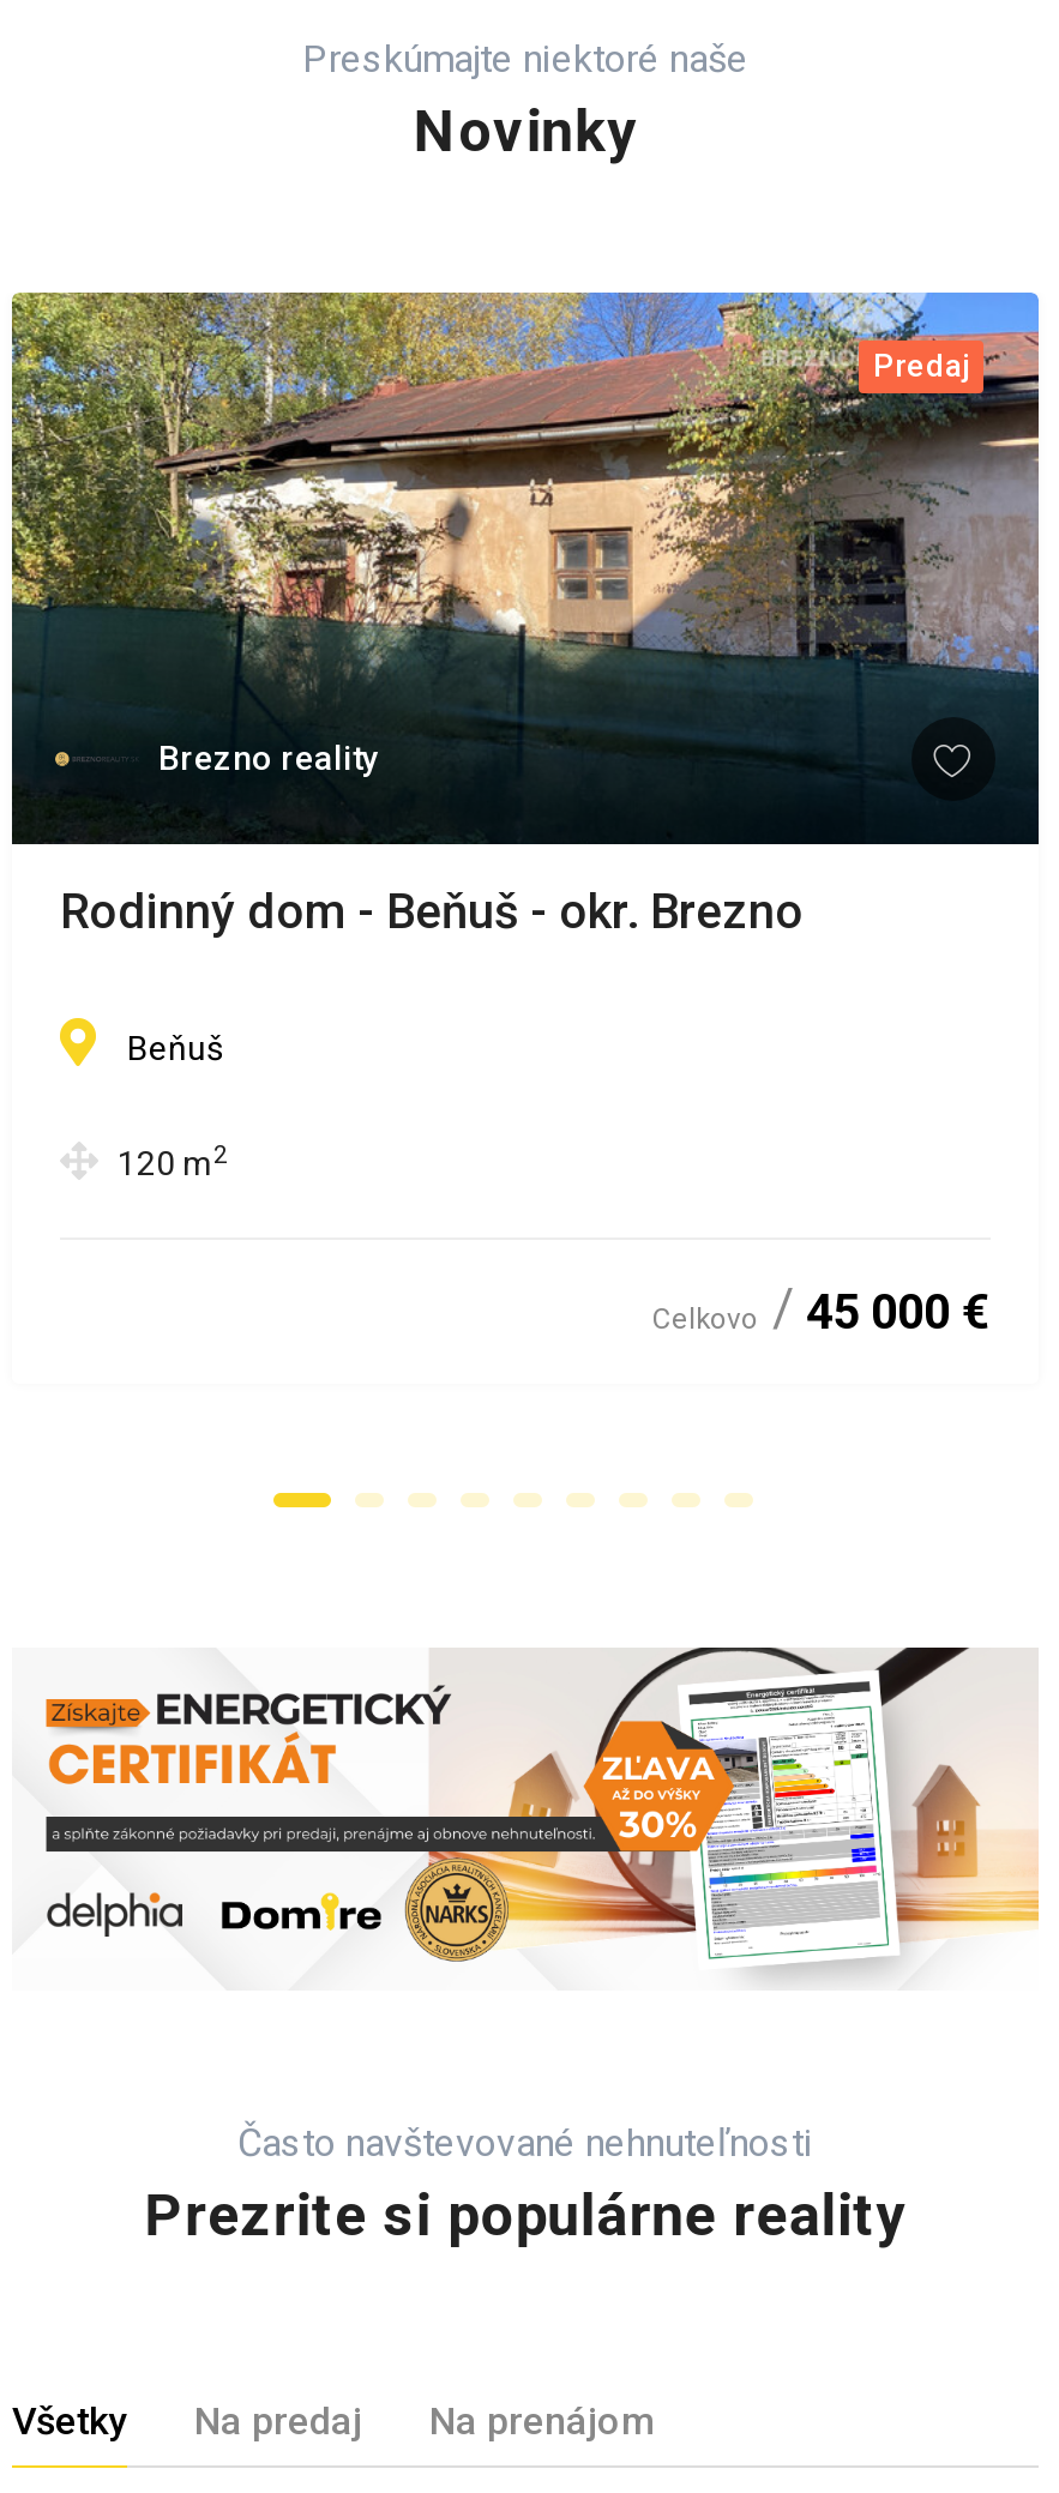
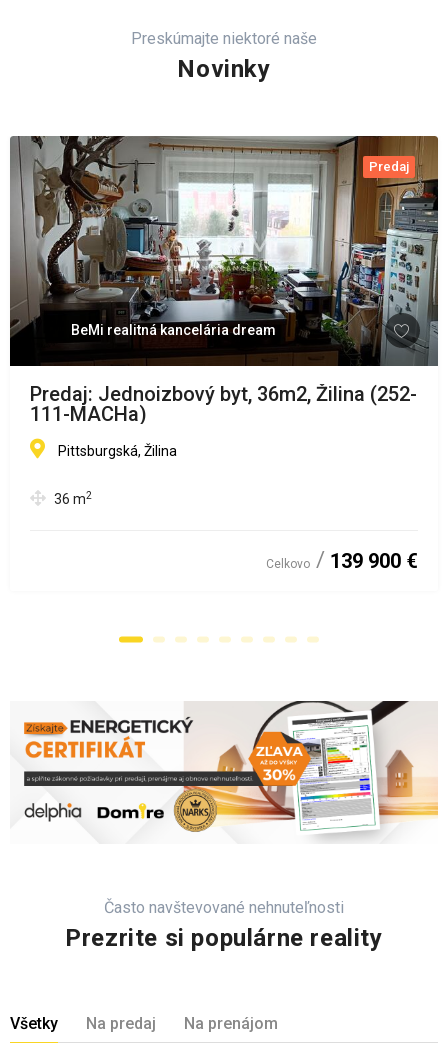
[12,290,1041,844] [image] | Brezno reality -> [10,135,439,366] [image] | BeMi realitná kancelária dream
[60,883,804,940] Rodinný dom - Beňuš - okr. Brezno -> [30,382,417,426] Predaj: Jednoizbový byt, 36m2, Žilina (252- | 111-MACHa)
[127,1029,223,1067] Beňuš -> [58,443,177,459] Pittsburgská, Žilina
[118,1139,228,1182] 120 m2 -> [54,489,92,507] 36 m2
[652,1283,991,1341] Celkovo 45 000 € -> [266,549,418,573] Celkovo 139 900 €

